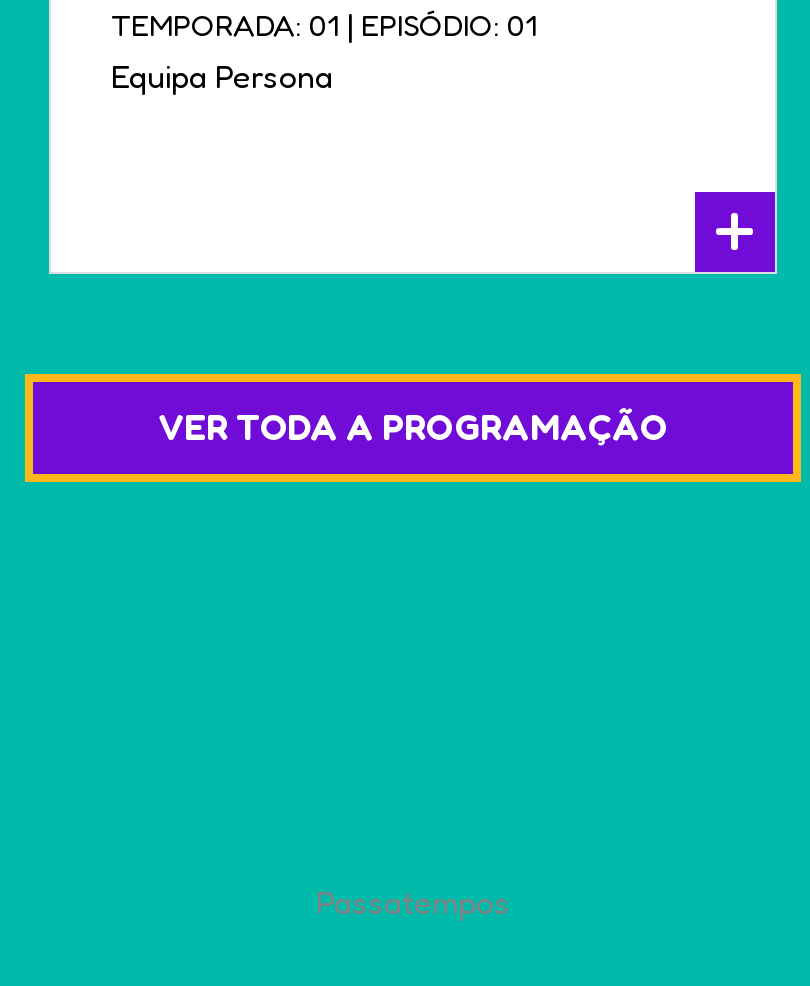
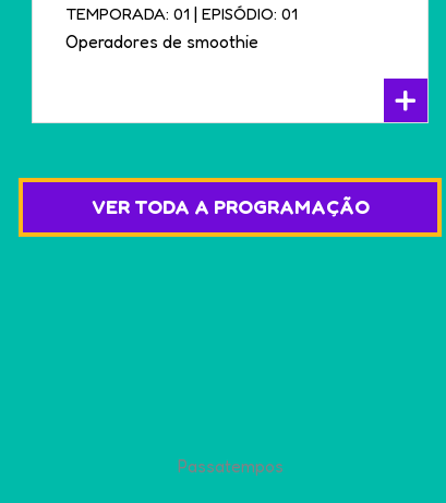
[111,57,333,97] Equipa Persona -> [65,31,258,53] Operadores de smoothie

